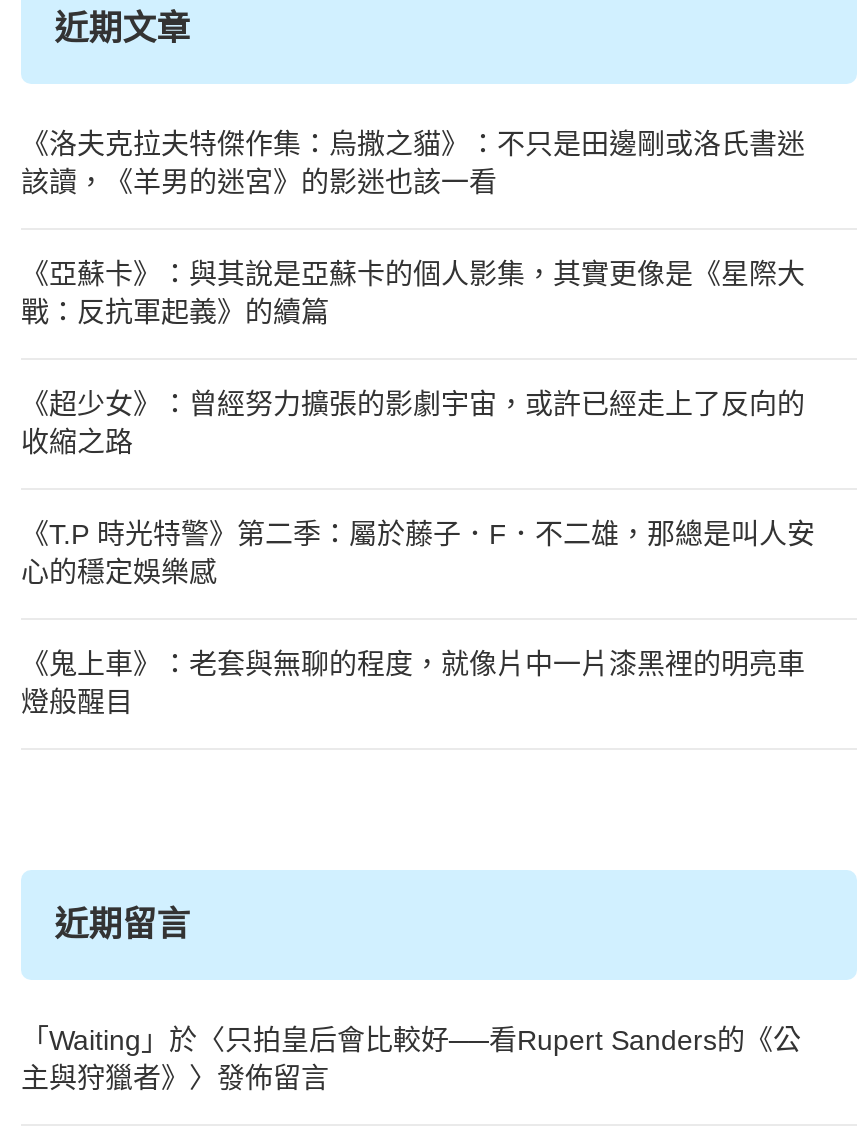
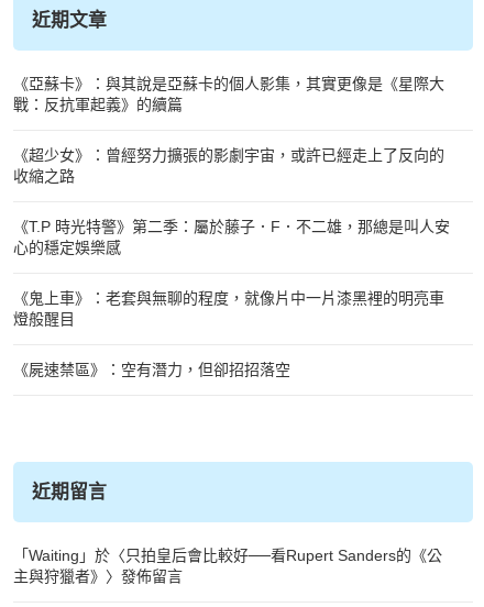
[21,129,805,199] 《洛夫克拉夫特傑作集：烏撒之貓》：不只是田邊剛或洛氏書迷 | 該讀，《羊男的迷宮》的影迷也該一看 -> none
moved [21,259,815,719] -> [13,75,450,328]: 《亞蘇卡》：與其說是亞蘇卡的個人影集，其實更像是《星際大 | 戰：反抗軍起義》的續篇 | 《超少女》：曾經努力擴張的影劇宇宙，或許已經走上了反向的 | 收縮之路 | 《T.P 時光特警》第二季：屬於藤子．F．不二雄，那總是叫人安 | 心的穩定娛樂感 | 《鬼上車》：老套與無聊的程度，就像片中一片漆黑裡的明亮車 | 燈般醒目
none -> [13,361,290,379] 《屍速禁區》：空有潛力，但卻招招落空

